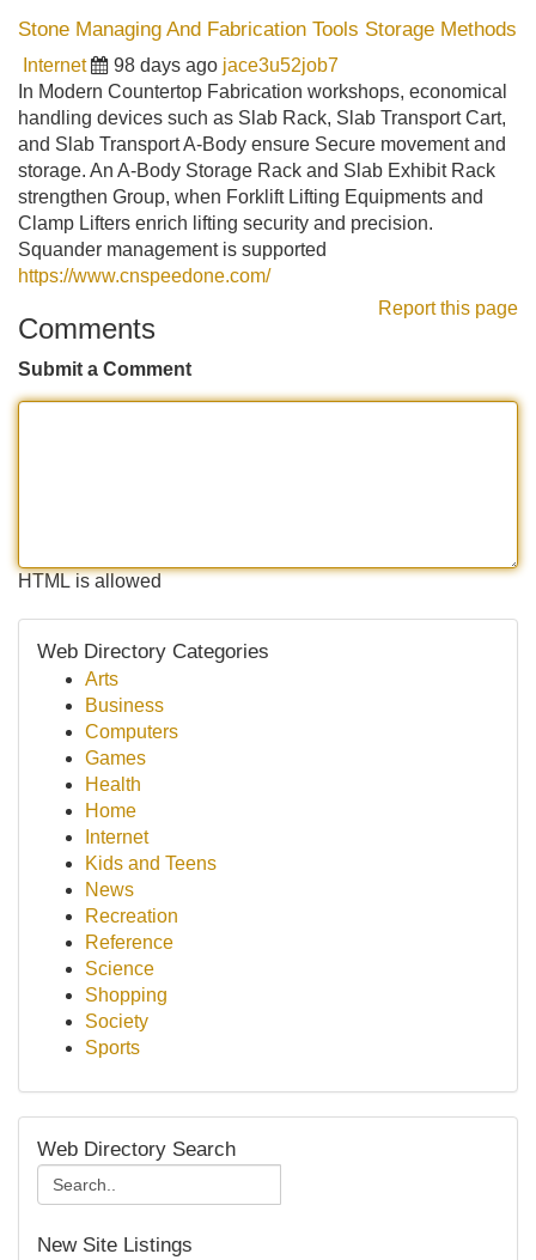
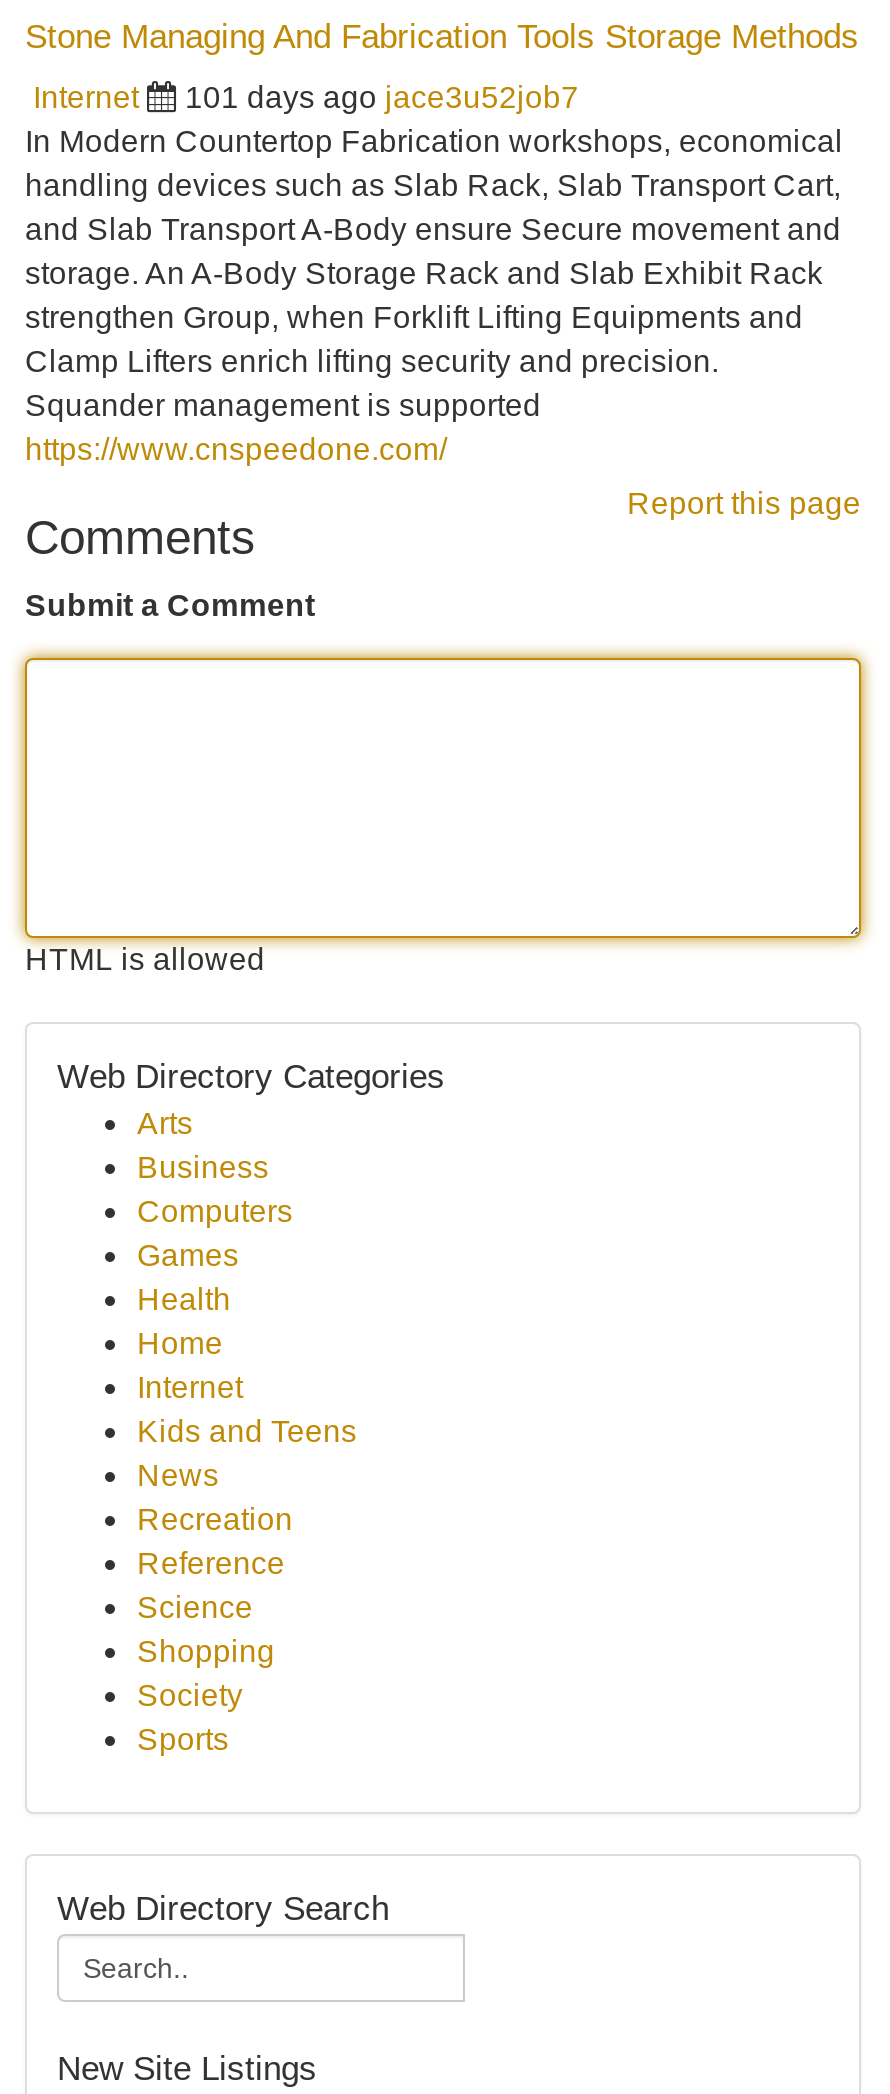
[114,55,339,75] 98 days ago jace3u52job7 -> [185,80,579,114] 101 days ago jace3u52job7

